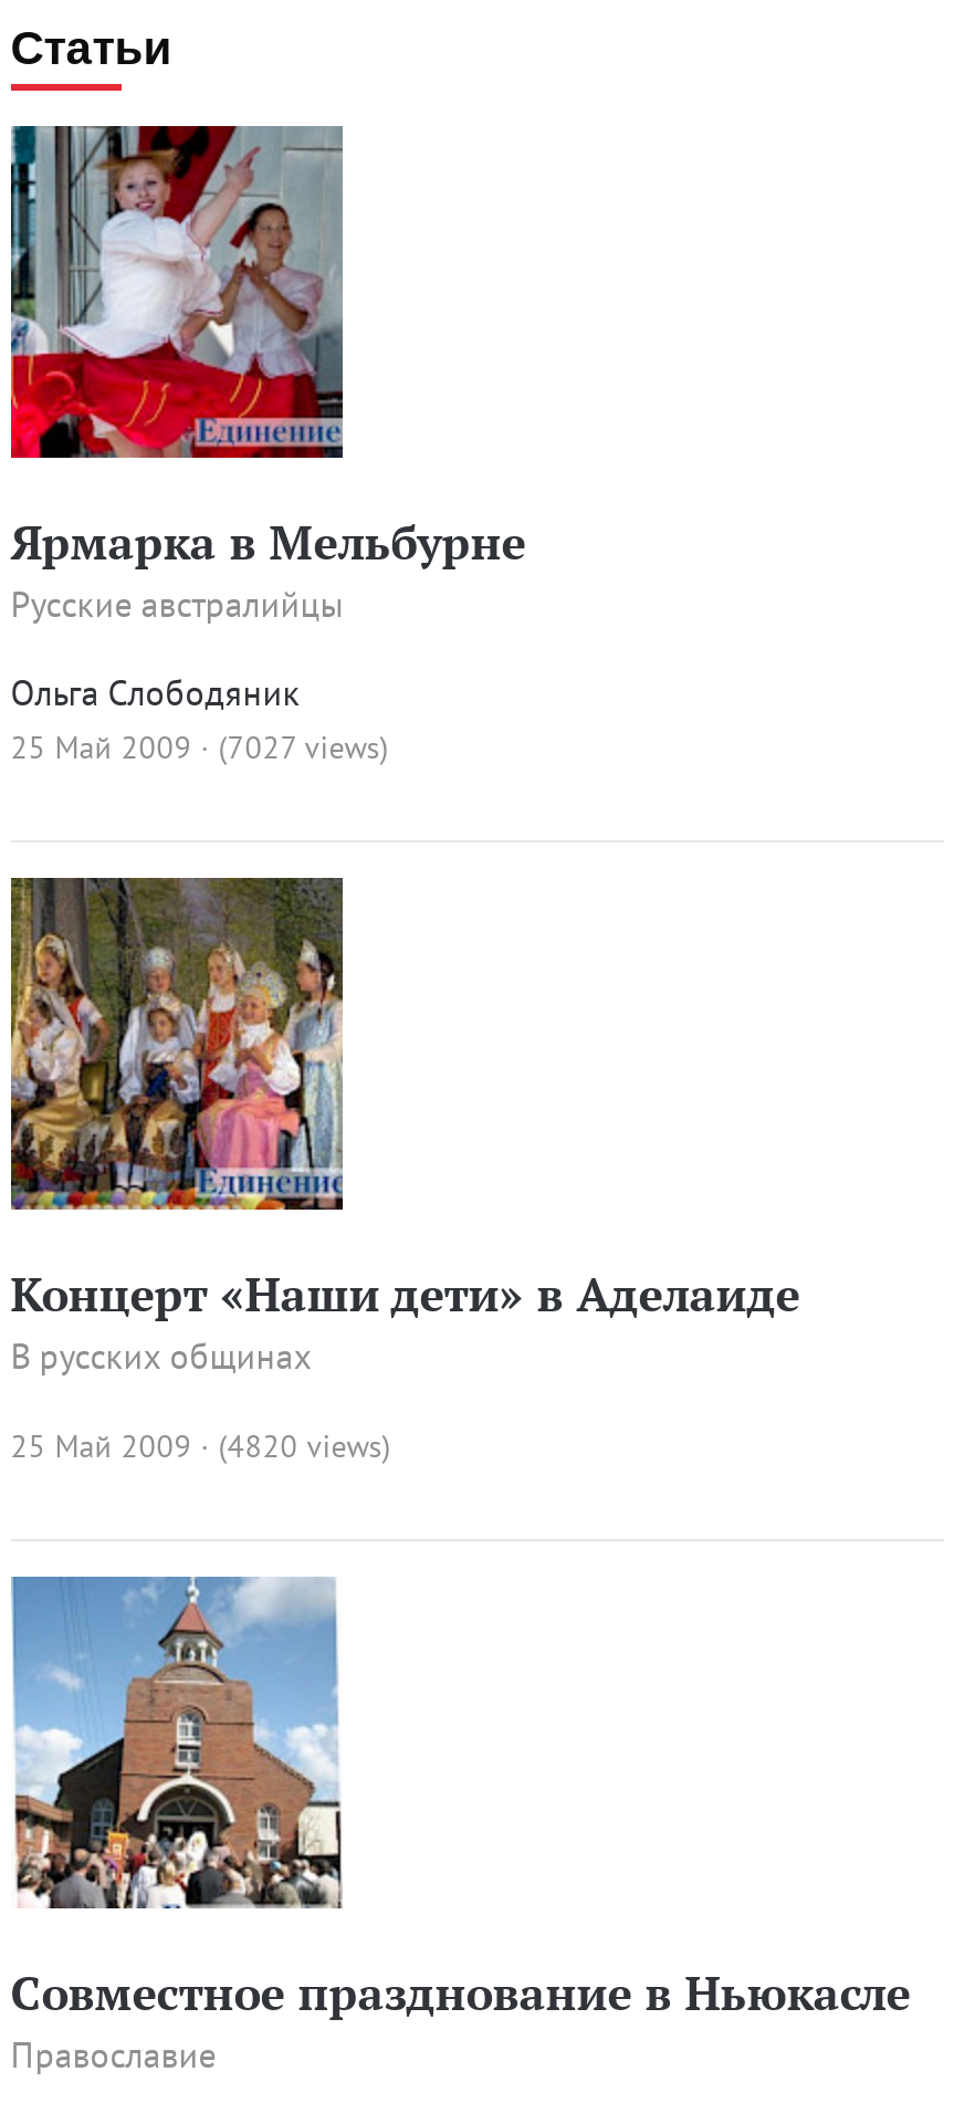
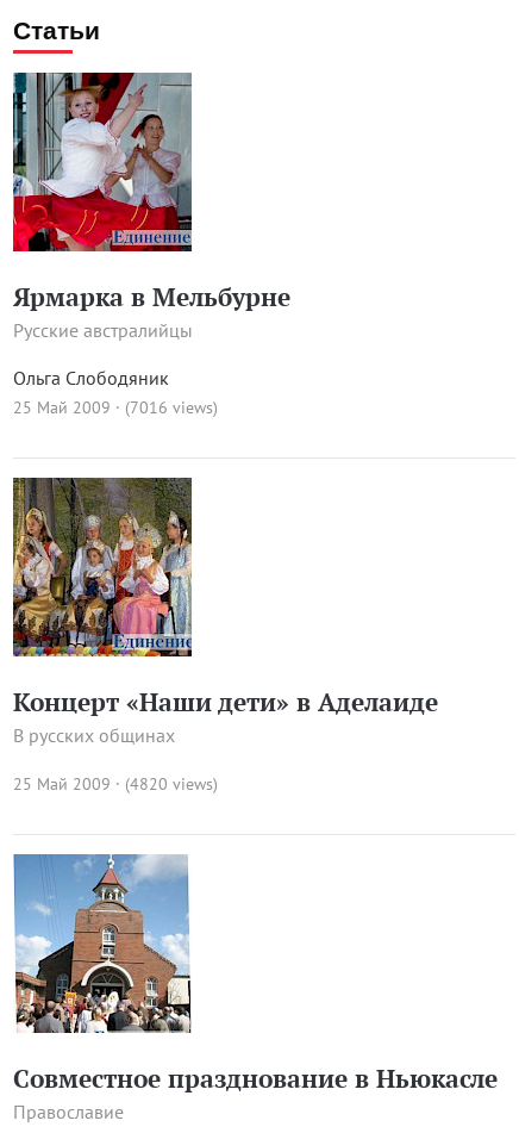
[11,726,389,766] 25 Май 2009 · (7027 views) -> [13,396,218,418] 25 Май 2009 · (7016 views)

